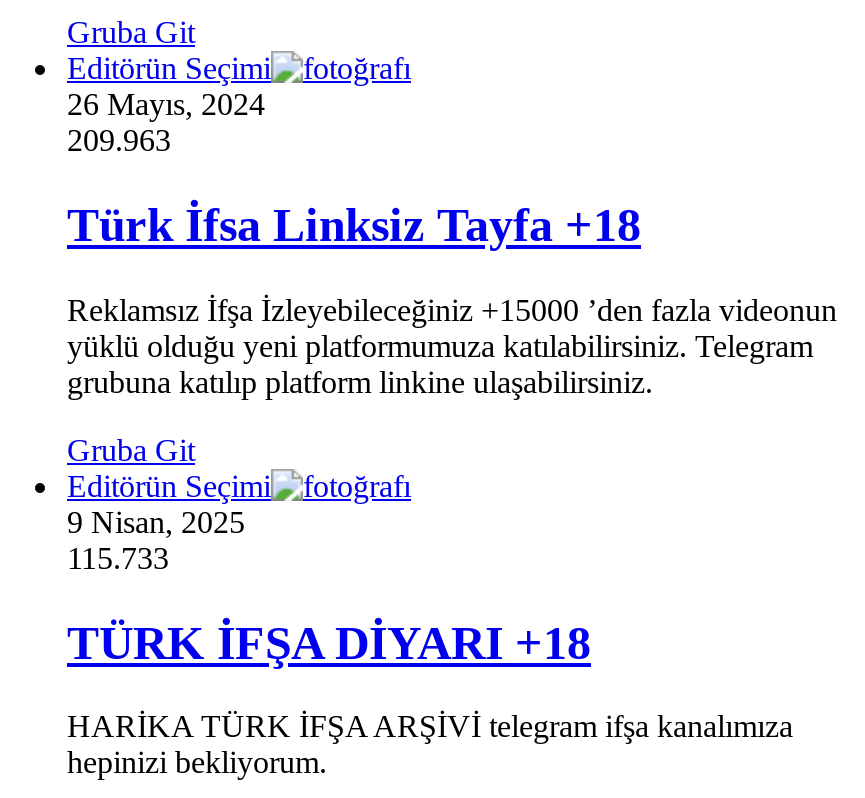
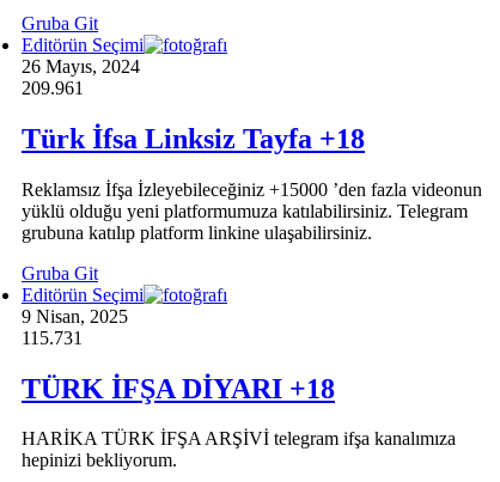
[67,123,171,157] 209.963 -> [22,78,84,98] 209.961
[67,540,169,574] 115.733 -> [22,327,83,348] 115.731

